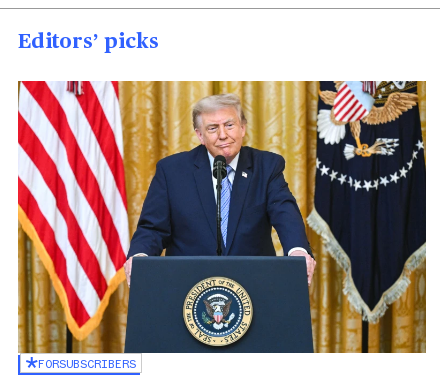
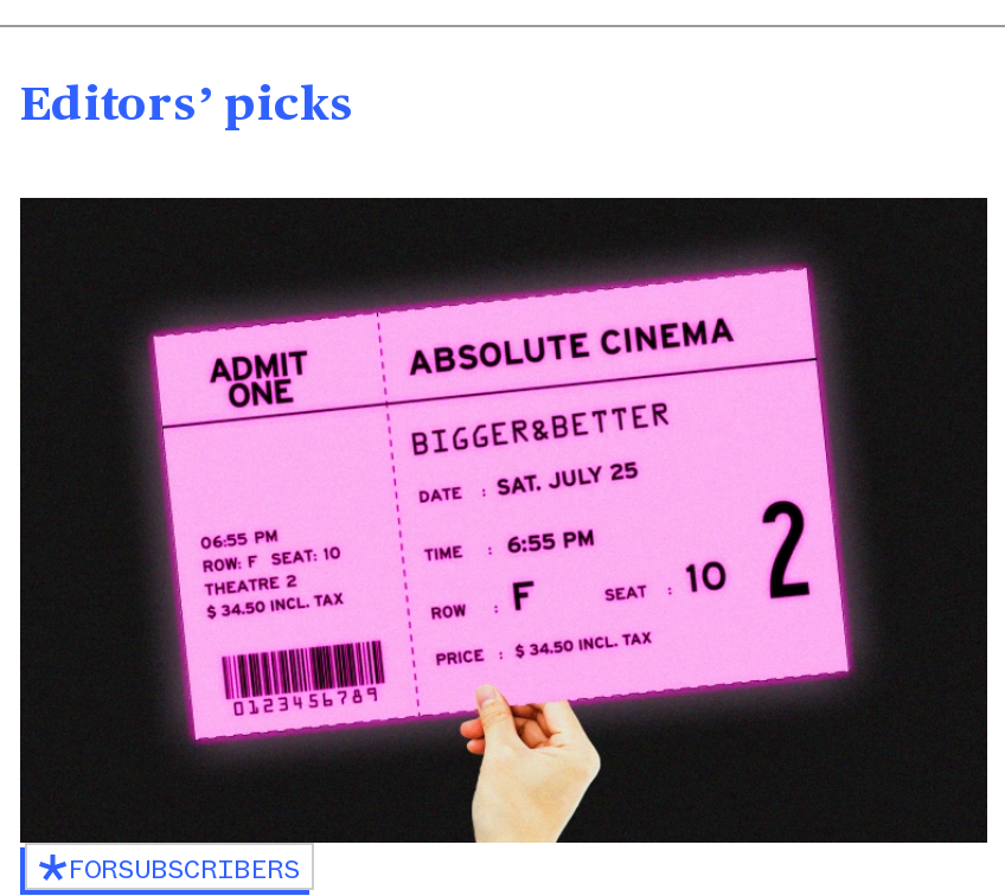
[17,80,427,354] [image] -> [18,194,990,846] [image]

